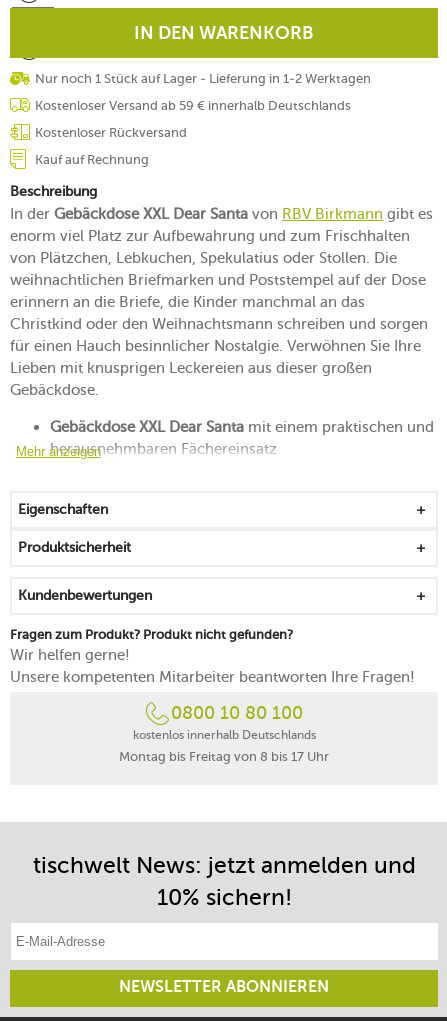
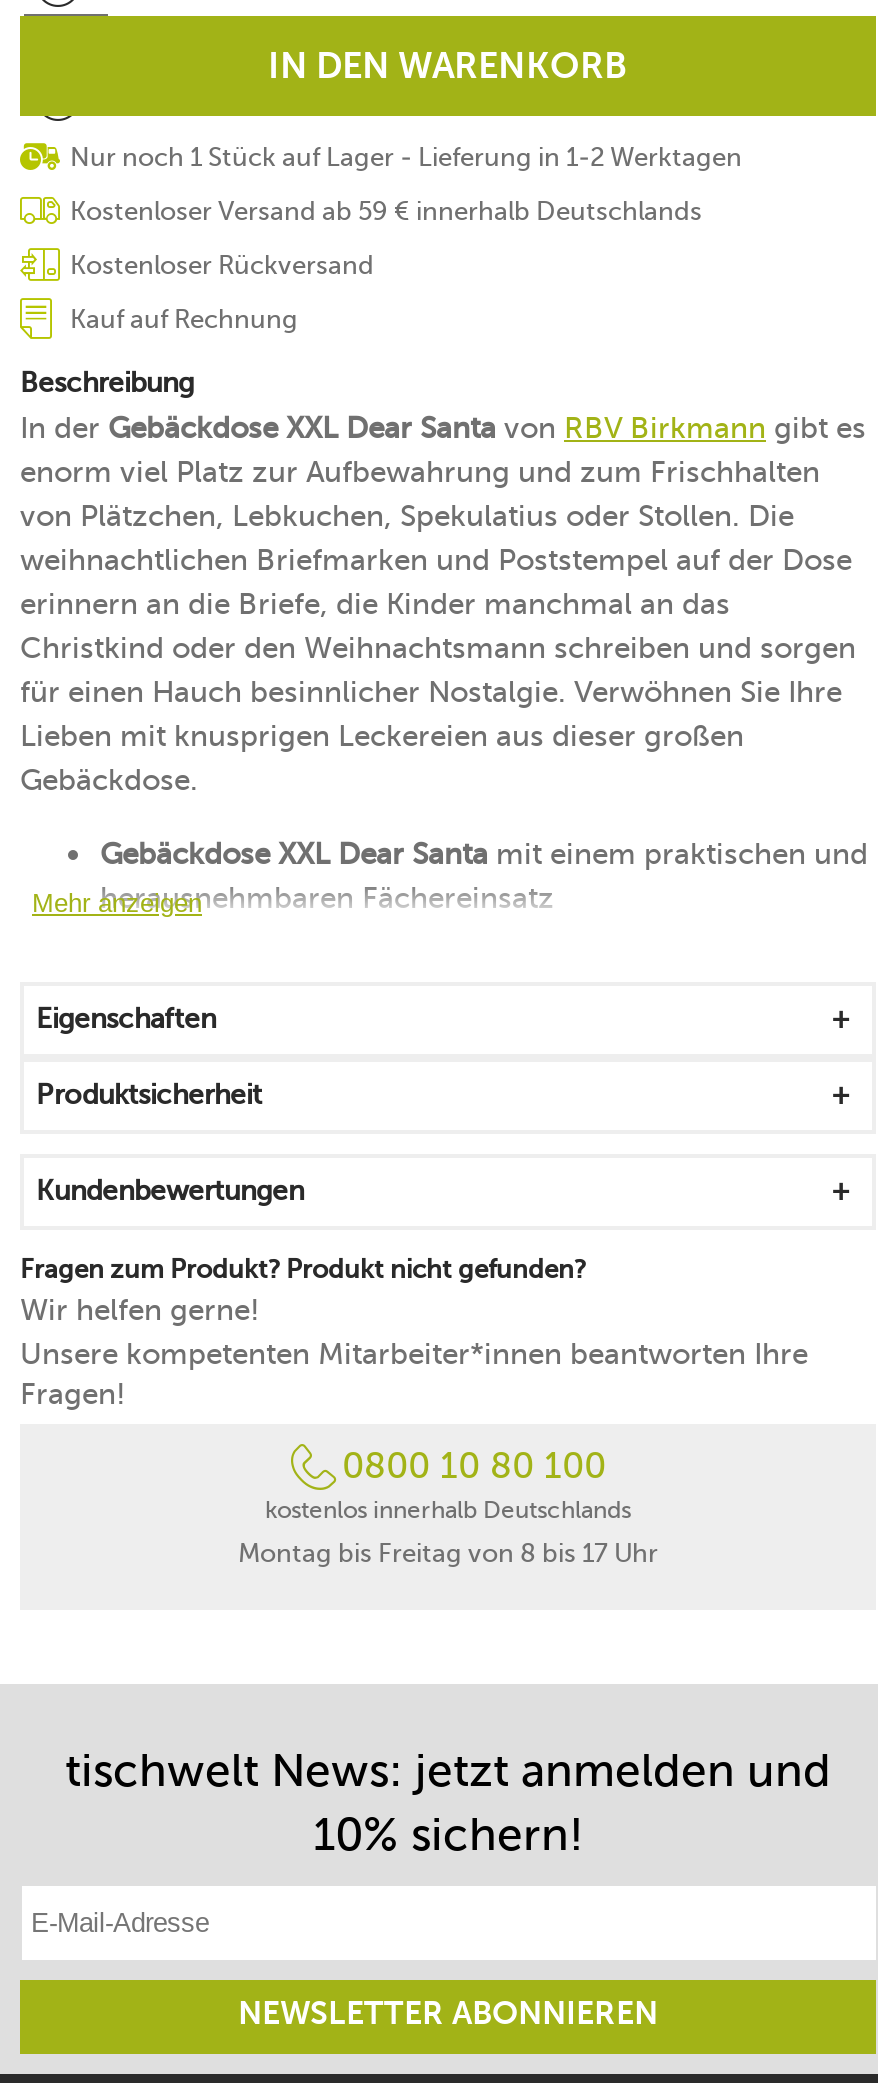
[10,668,415,686] Unsere kompetenten Mitarbeiter beantworten Ihre Fragen! -> [20,1335,808,1411] Unsere kompetenten Mitarbeiter*innen beantworten Ihre | Fragen!

